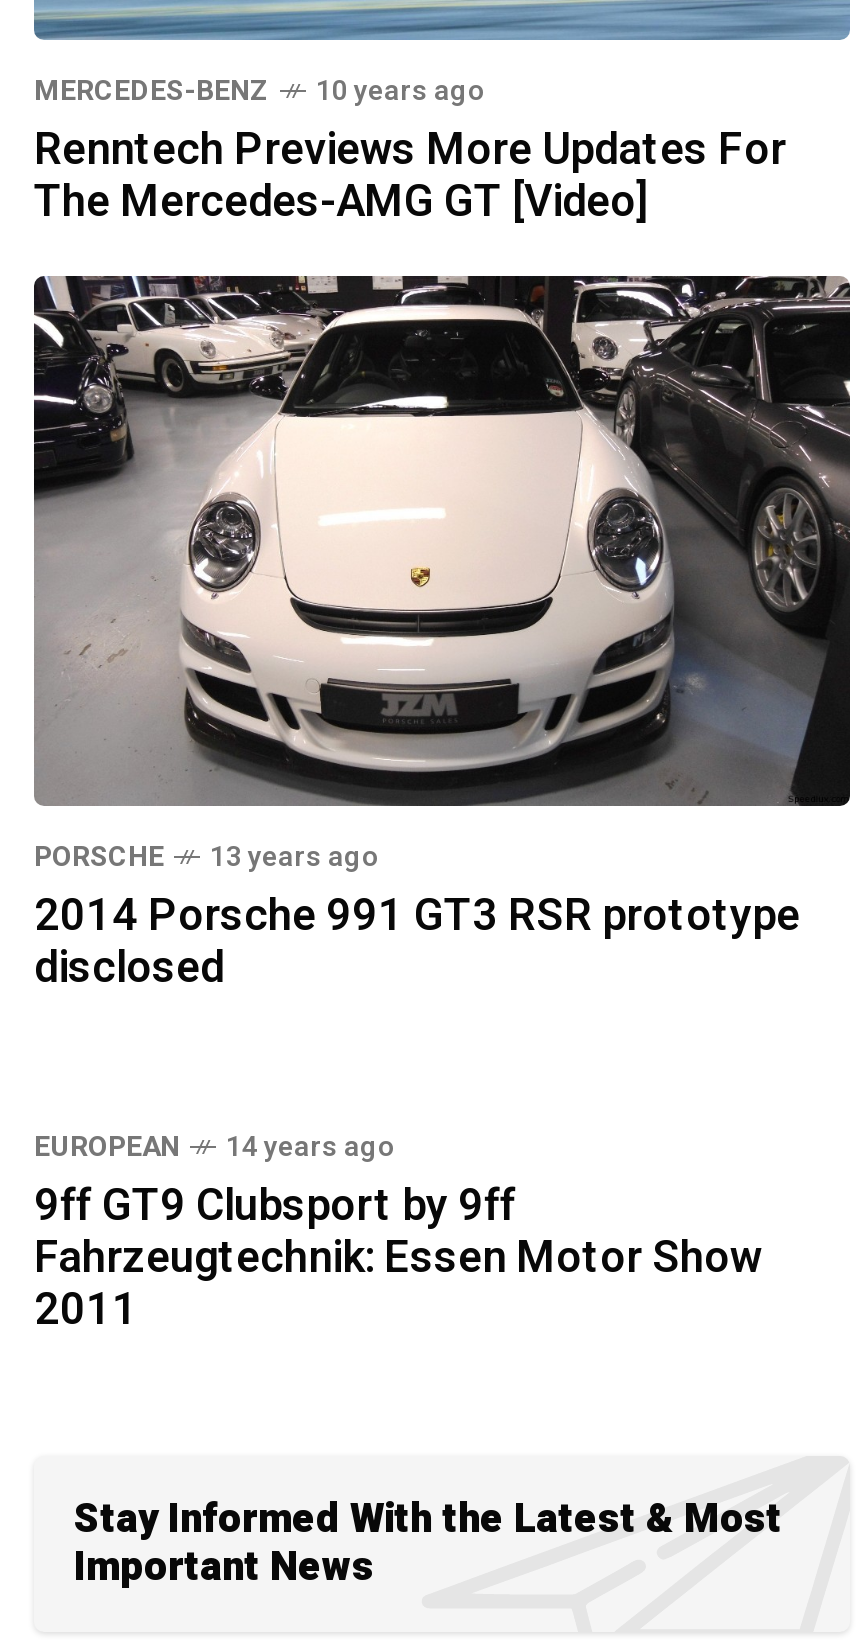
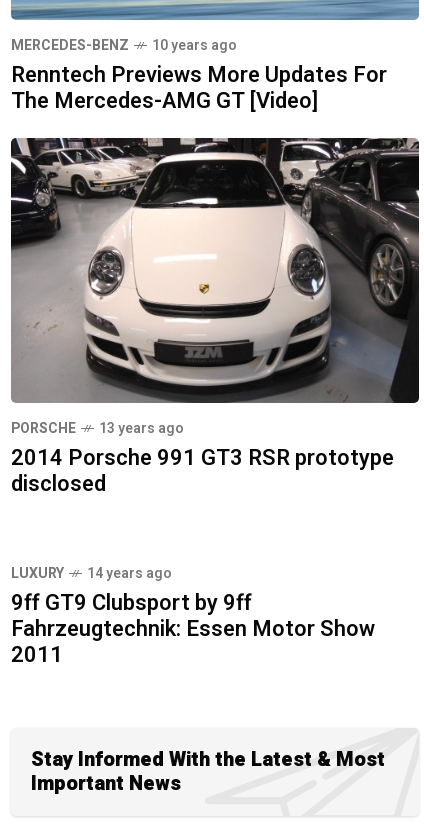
[34,1126,180,1168] EUROPEAN -> [11,563,64,584] LUXURY

